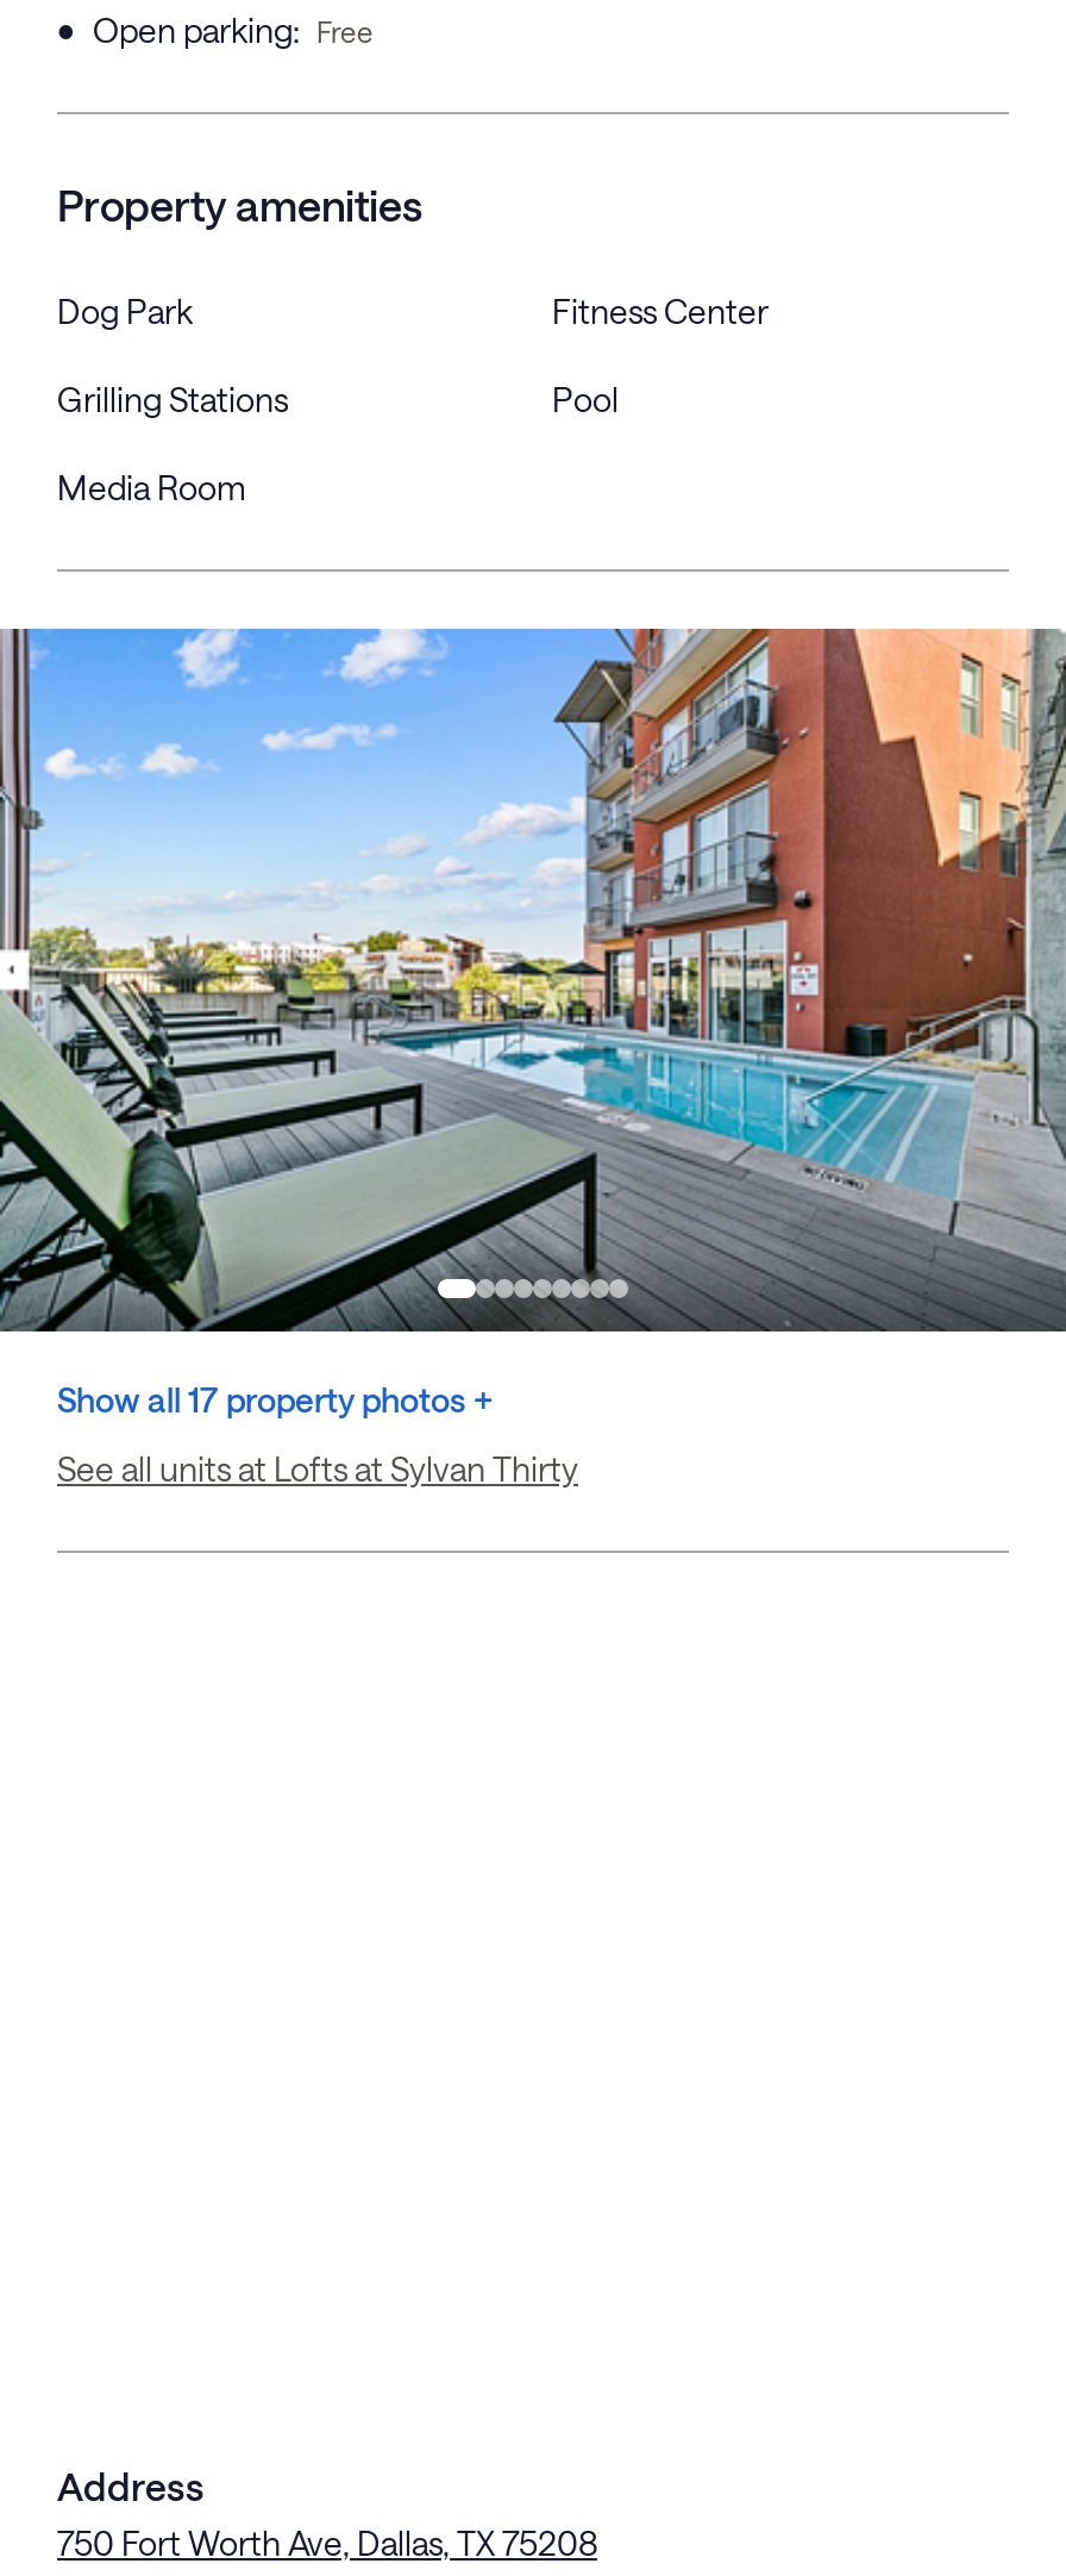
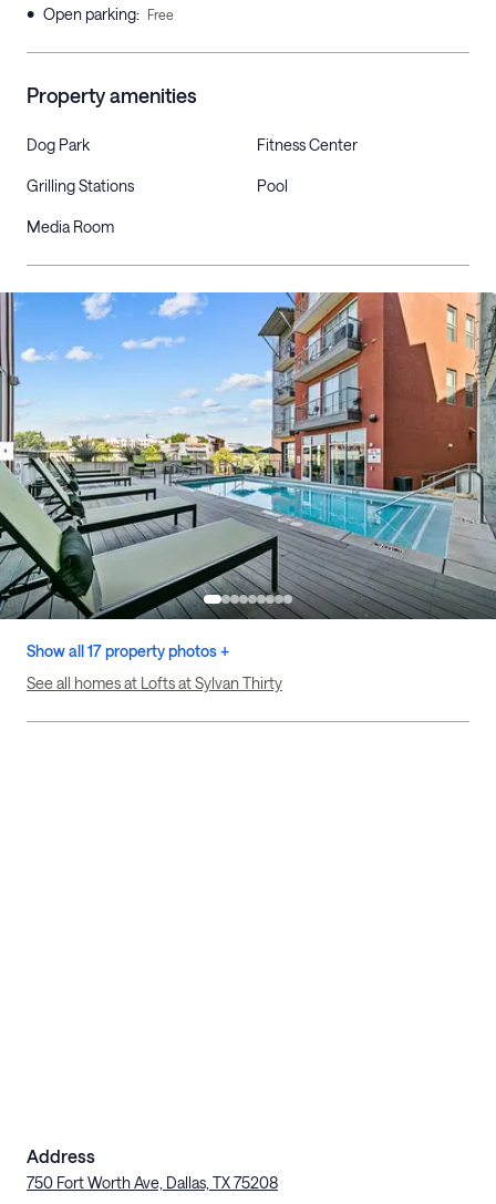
[57,1447,578,1487] See all units at Lofts at Sylvan Thirty -> [27,673,282,692] See all homes at Lofts at Sylvan Thirty

